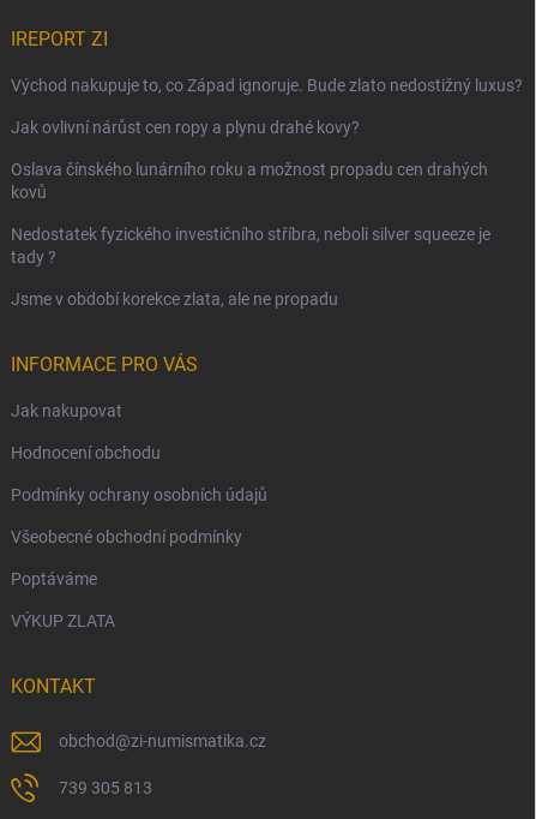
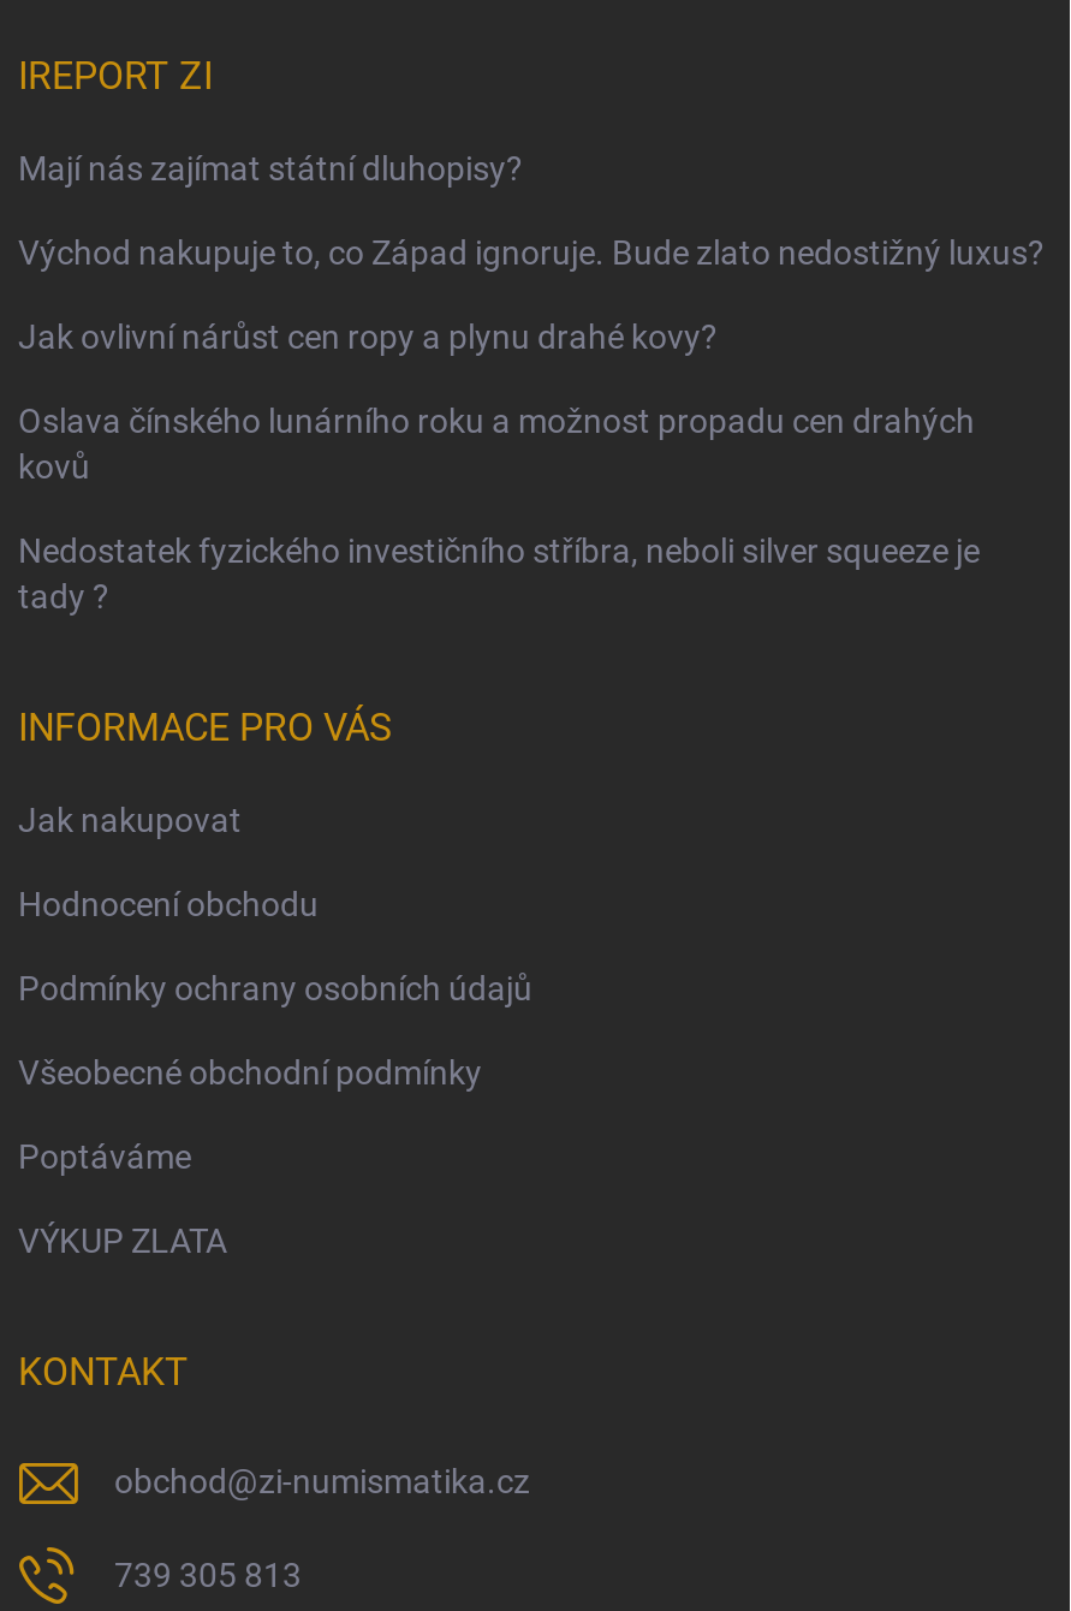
none -> [18,150,523,188] Mají nás zajímat státní dluhopisy?
moved [11,76,523,267] -> [18,234,1045,616]: Východ nakupuje to, co Západ ignoruje. Bude zlato nedostižný luxus? | Jak ovlivní nárůst cen ropy a plynu drahé kovy? | Oslava čínského lunárního roku a možnost propadu cen drahých | kovů | Nedostatek fyzického investičního stříbra, neboli silver squeeze je | tady ?
[11,290,338,309] Jsme v období korekce zlata, ale ne propadu -> none

